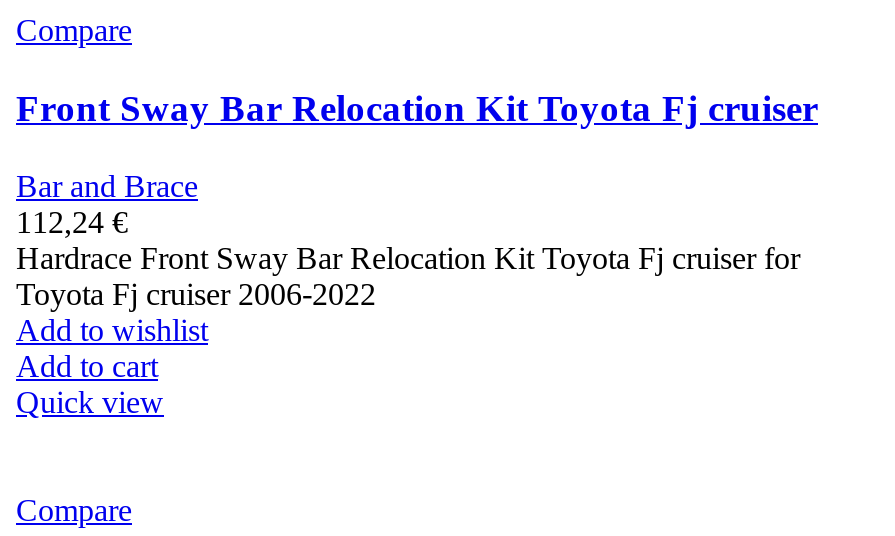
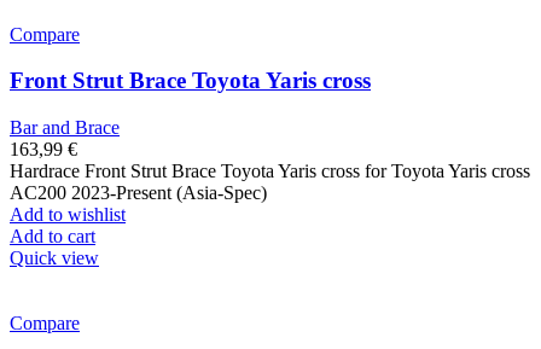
[16,87,818,129] Front Sway Bar Relocation Kit Toyota Fj cruiser -> [10,68,371,93] Front Strut Brace Toyota Yaris cross
[16,204,800,310] 112,24 € | Hardrace Front Sway Bar Relocation Kit Toyota Fj cruiser for | Toyota Fj cruiser 2006-2022 -> [10,139,530,203] 163,99 € | Hardrace Front Strut Brace Toyota Yaris cross for Toyota Yaris cross | AC200 2023-Present (Asia-Spec)

